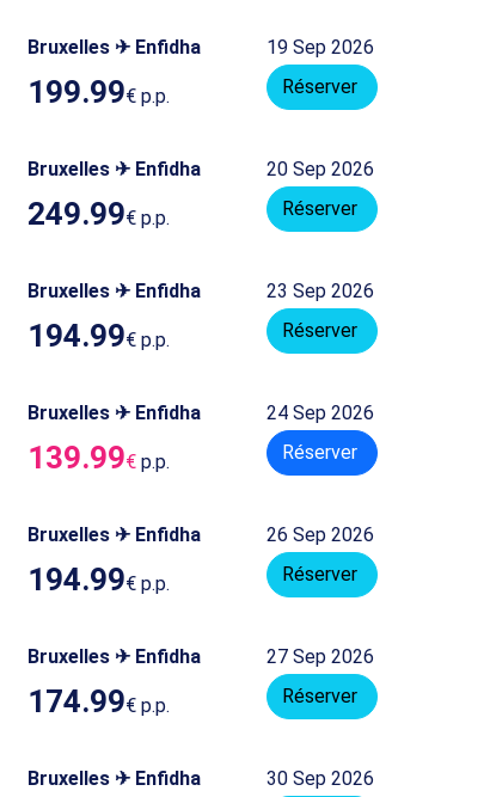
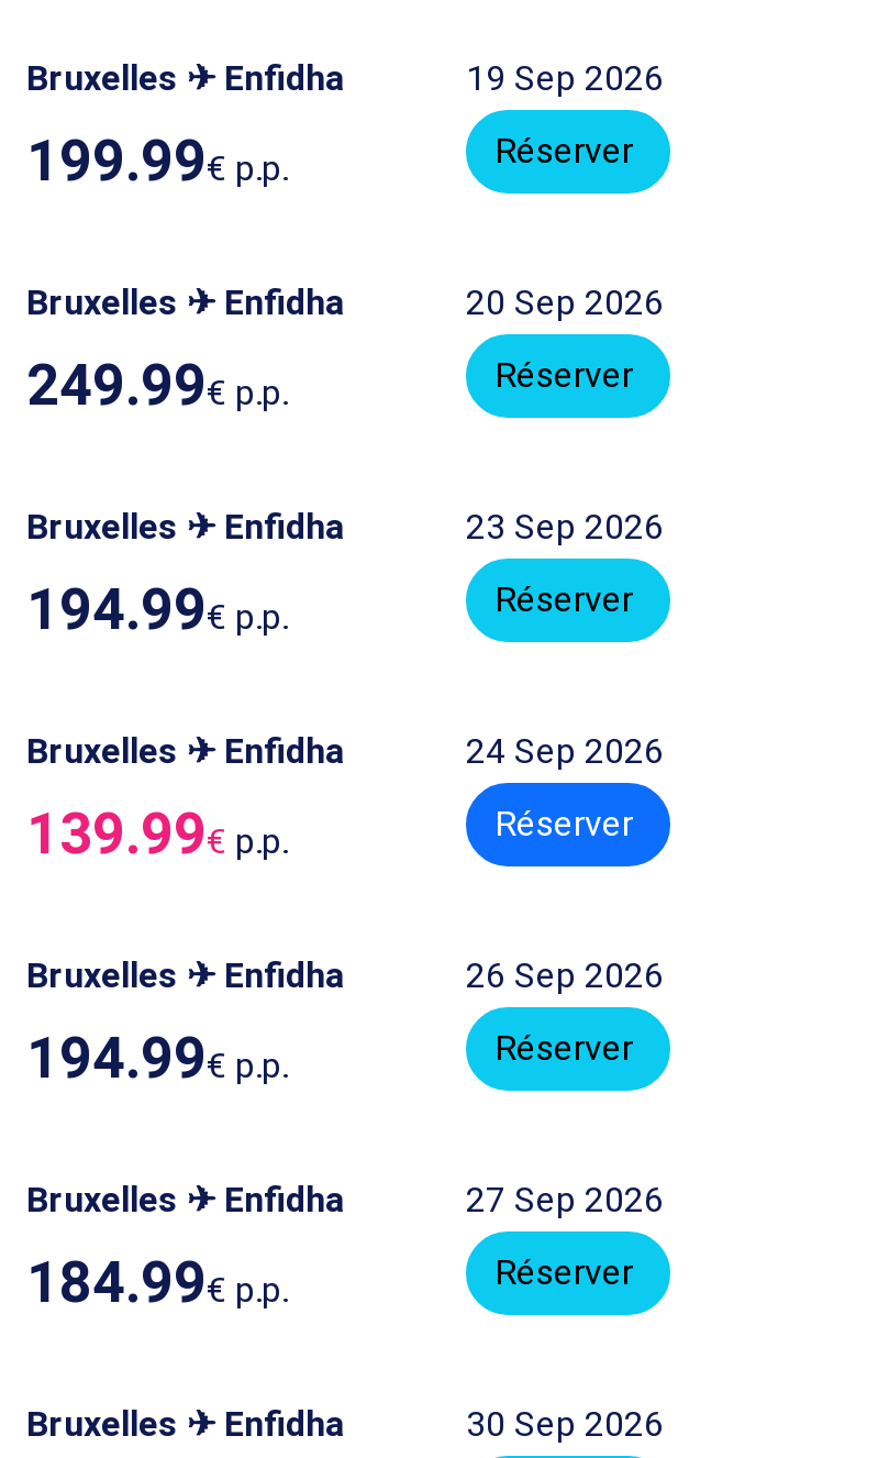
[27,683,170,719] 174.99€p.p. -> [26,1248,288,1314] 184.99€p.p.

